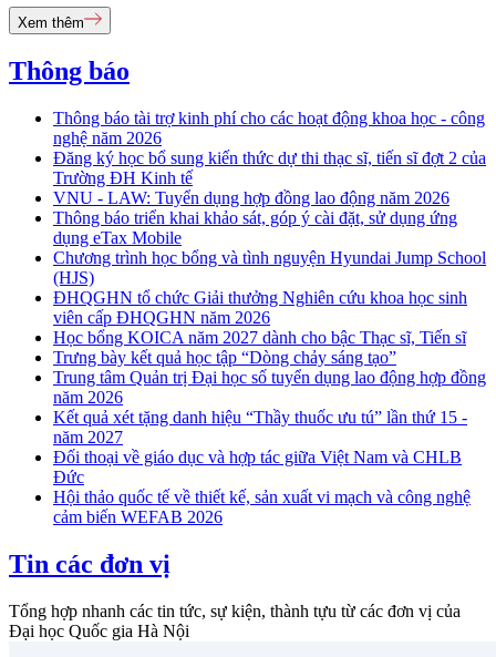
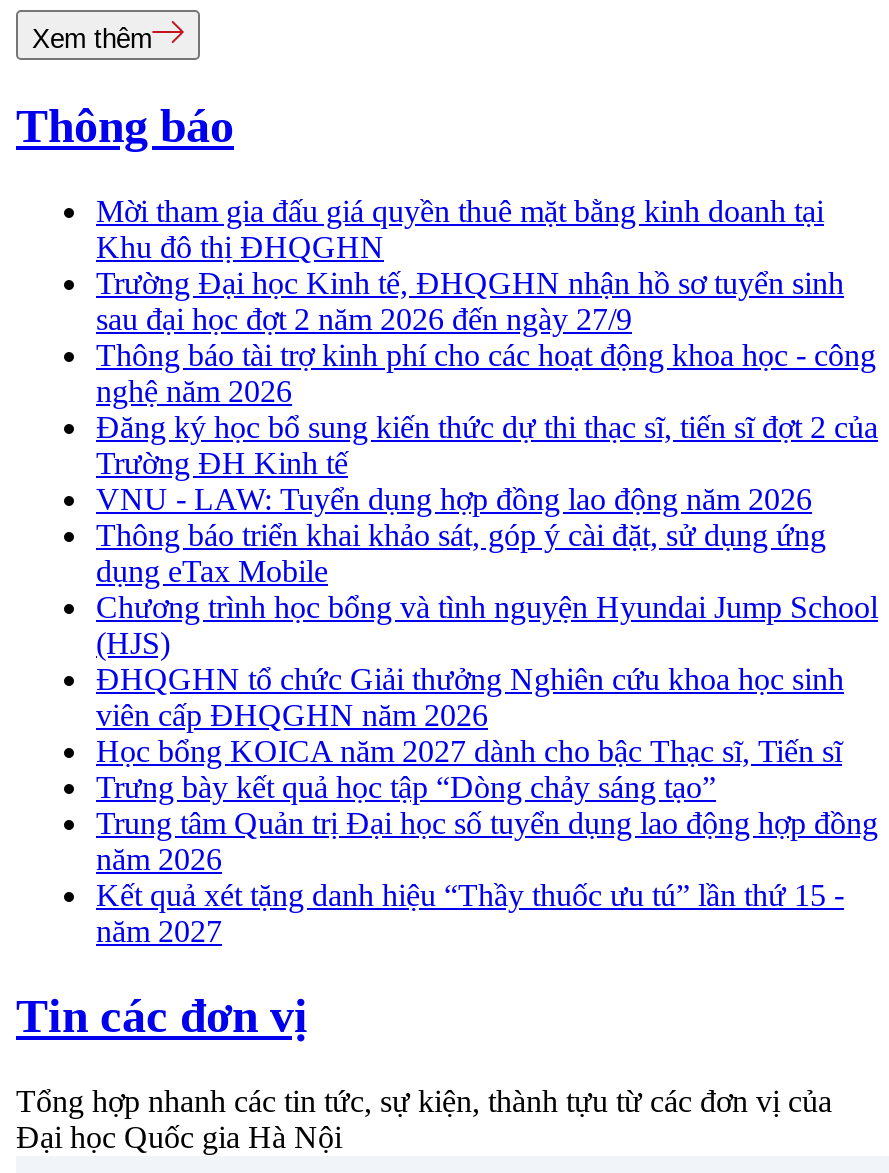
none -> [96,194,844,336] Mời tham gia đấu giá quyền thuê mặt bằng kinh doanh tại | Khu đô thị ĐHQGHN | Trường Đại học Kinh tế, ĐHQGHN nhận hồ sơ tuyển sinh | sau đại học đợt 2 năm 2026 đến ngày 27/9
moved [53,109,486,447] -> [96,338,878,948]: Thông báo tài trợ kinh phí cho các hoạt động khoa học - công | nghệ năm 2026 | Đăng ký học bổ sung kiến thức dự thi thạc sĩ, tiến sĩ đợt 2 của | ... | Kết quả xét tặng danh hiệu “Thầy thuốc ưu tú” lần thứ 15 - | năm 2027
[53,448,471,526] Đối thoại về giáo dục và hợp tác giữa Việt Nam và CHLB | Đức | Hội thảo quốc tế về thiết kế, sản xuất vi mạch và công nghệ | cảm biến WEFAB 2026 -> none

